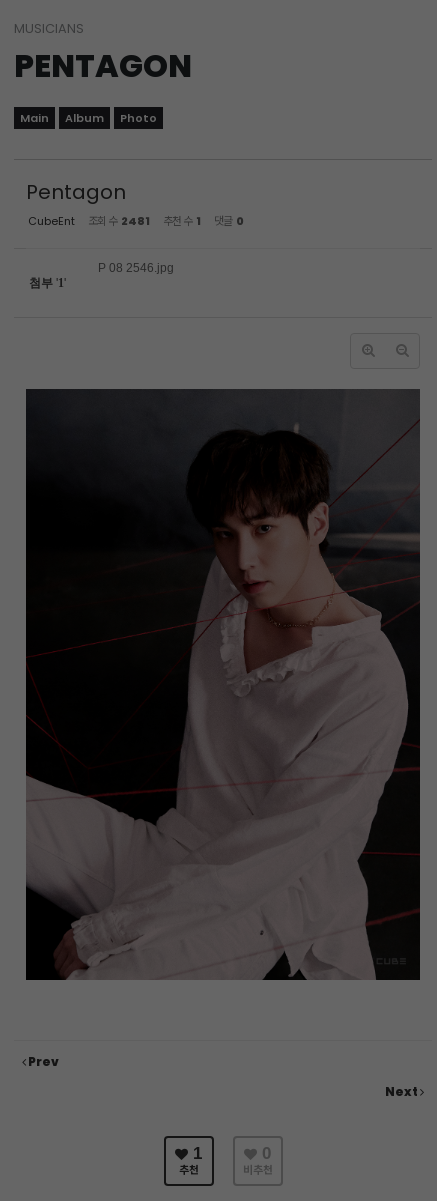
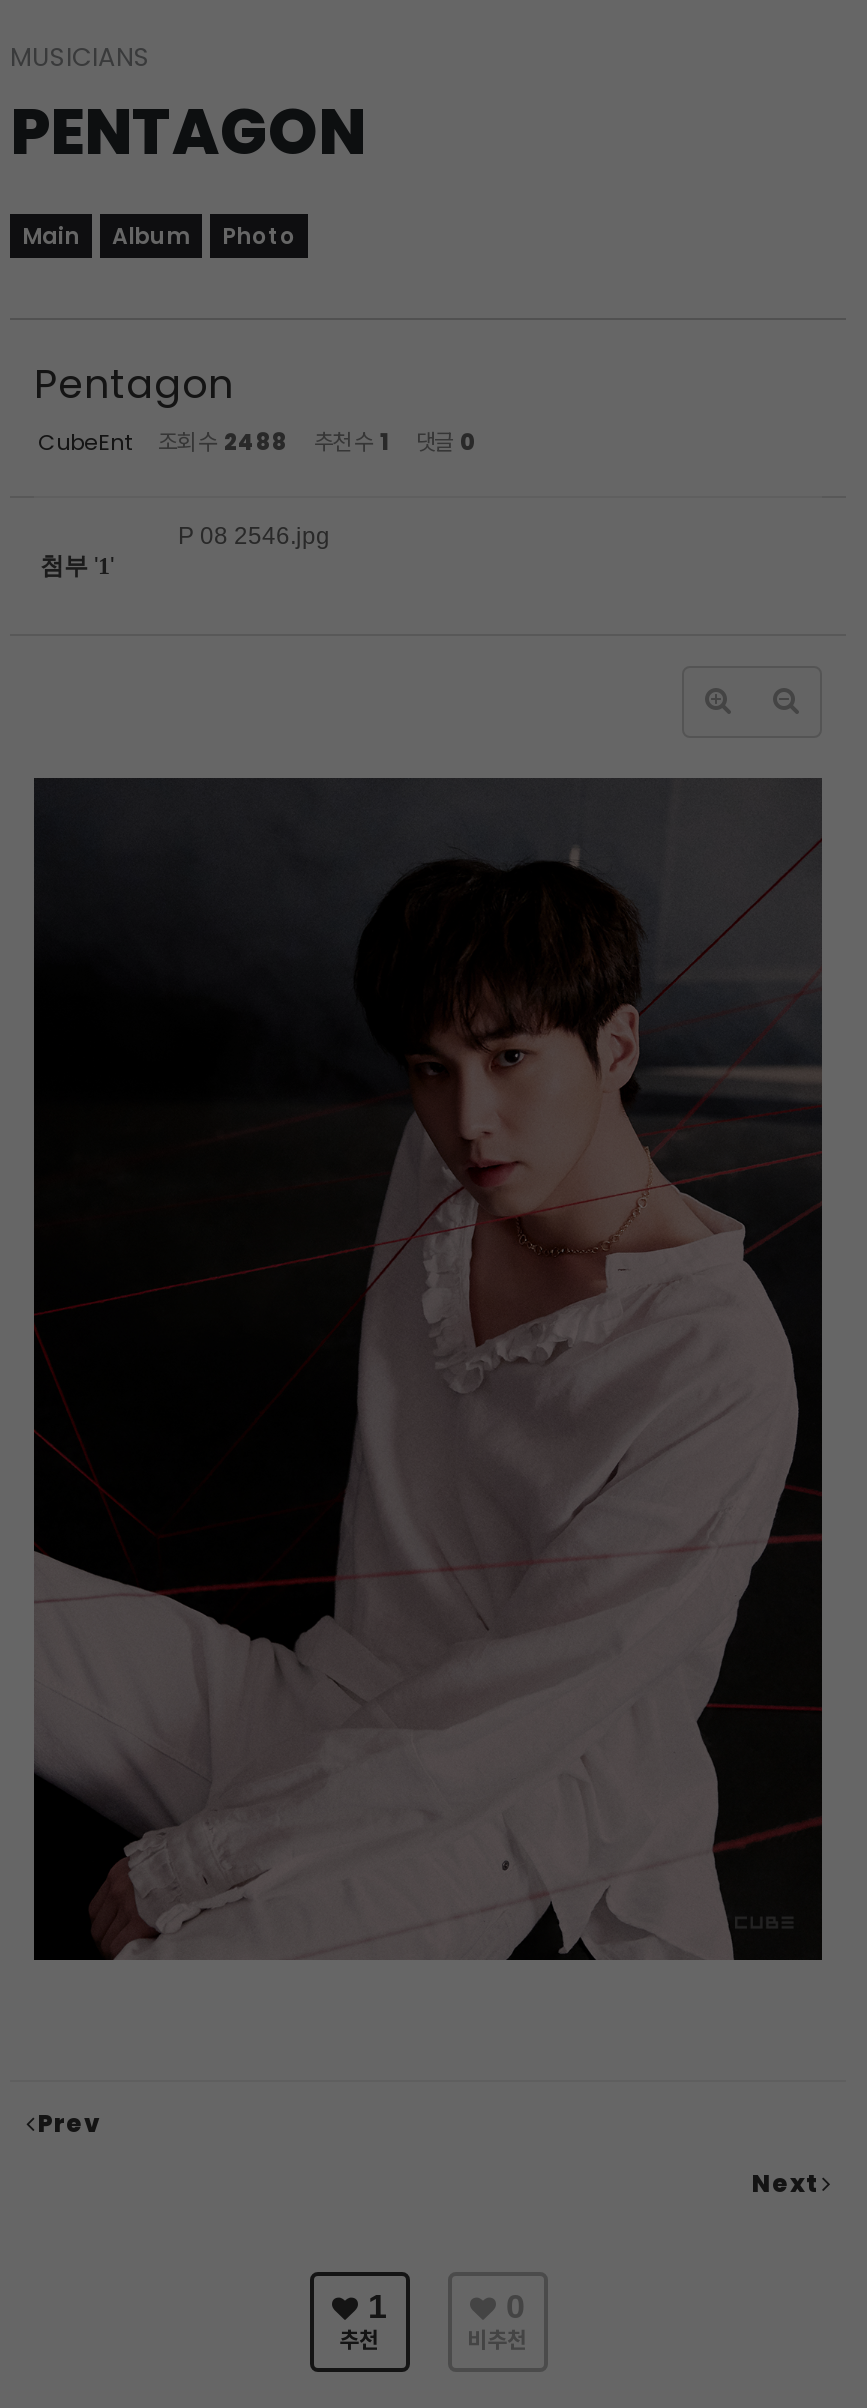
[28,213,244,229] CubeEnt 조회 수 2481 추천 수 1 댓글 0 -> [38,426,476,458] CubeEnt 조회 수 2488 추천 수 1 댓글 0

